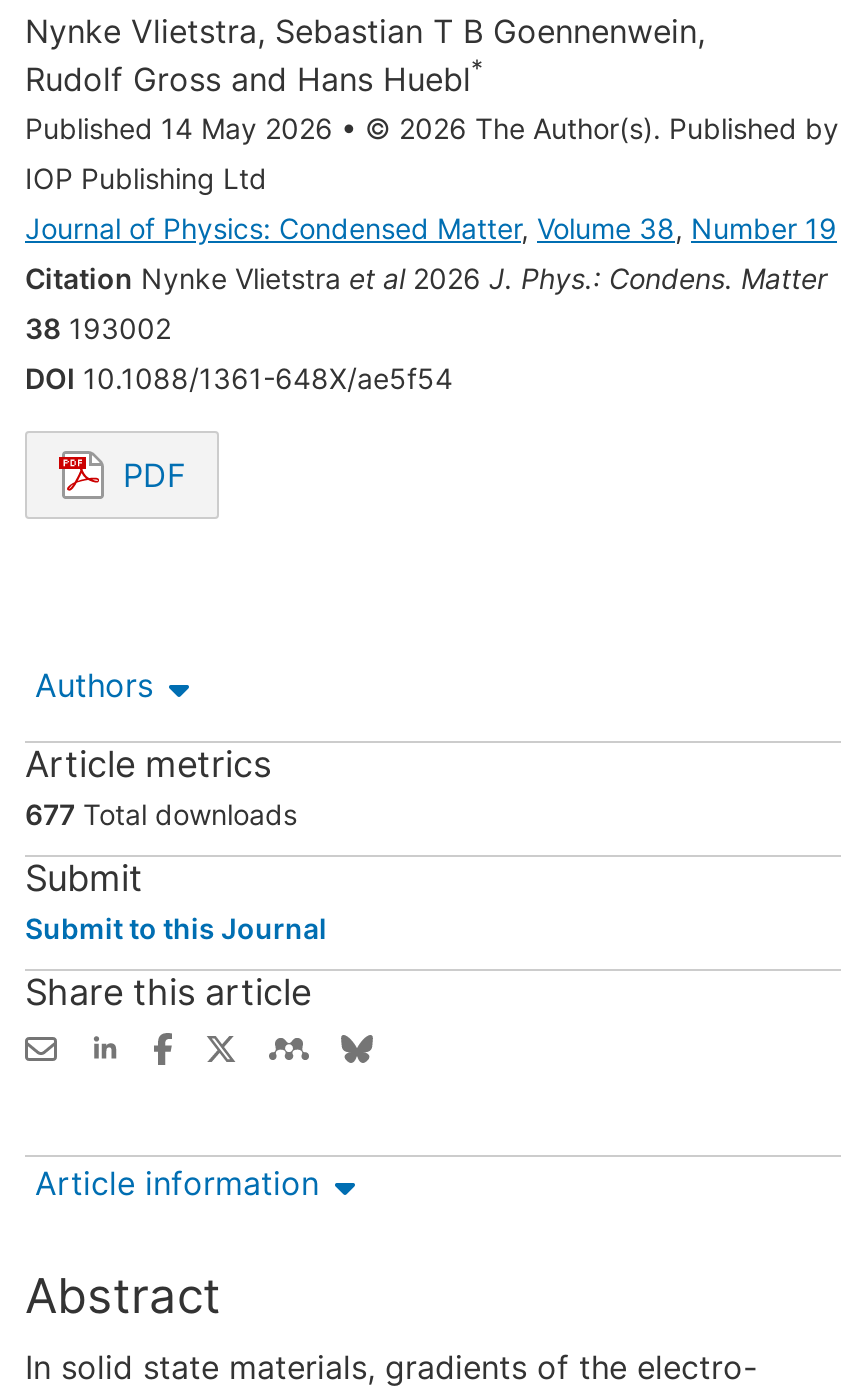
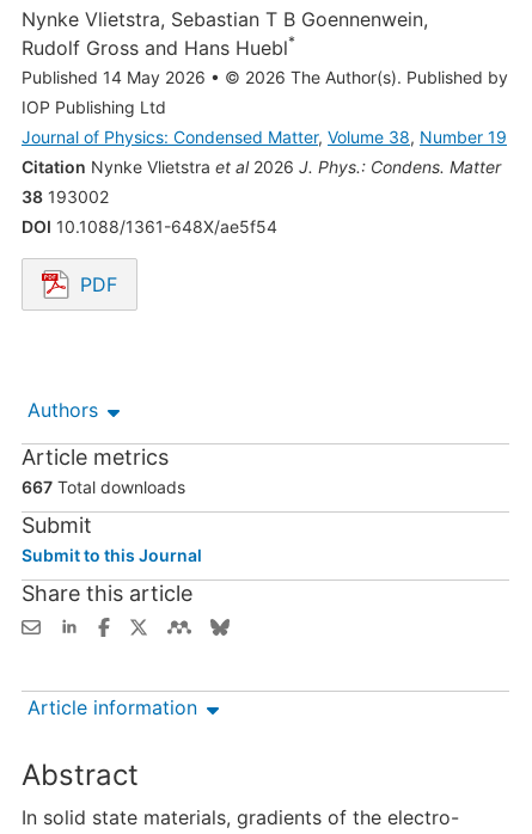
[25,797,297,831] 677 Total downloads -> [22,477,185,497] 667 Total downloads

